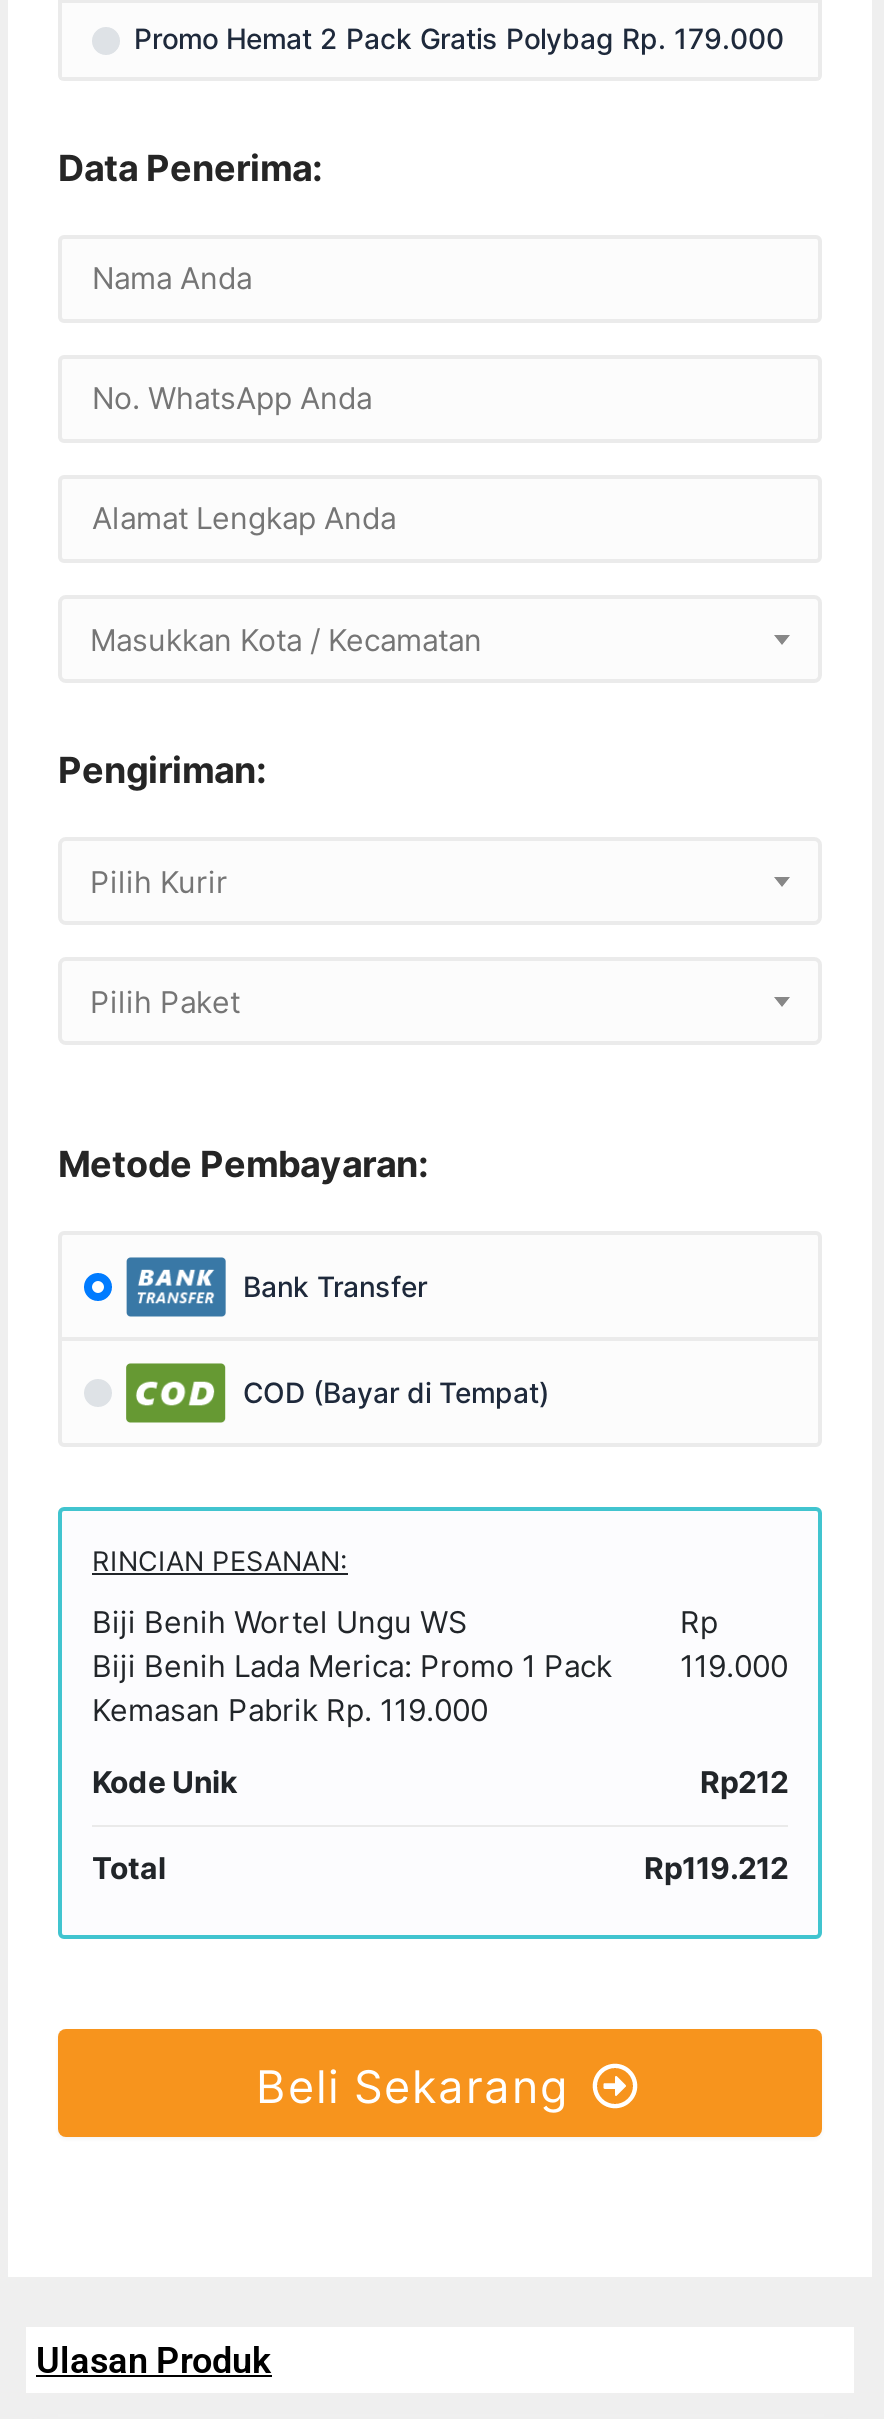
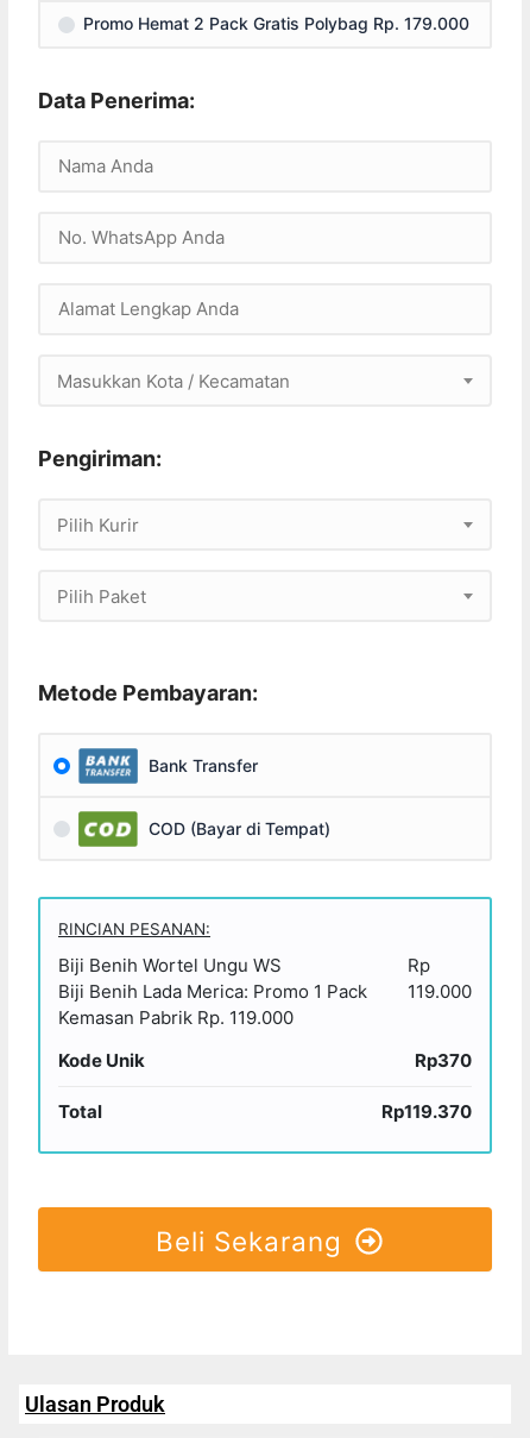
[700,1764,788,1802] Rp212 -> [415,1050,472,1072] Rp370
[644,1850,788,1888] Rp119.212 -> [381,1101,472,1123] Rp119.370

